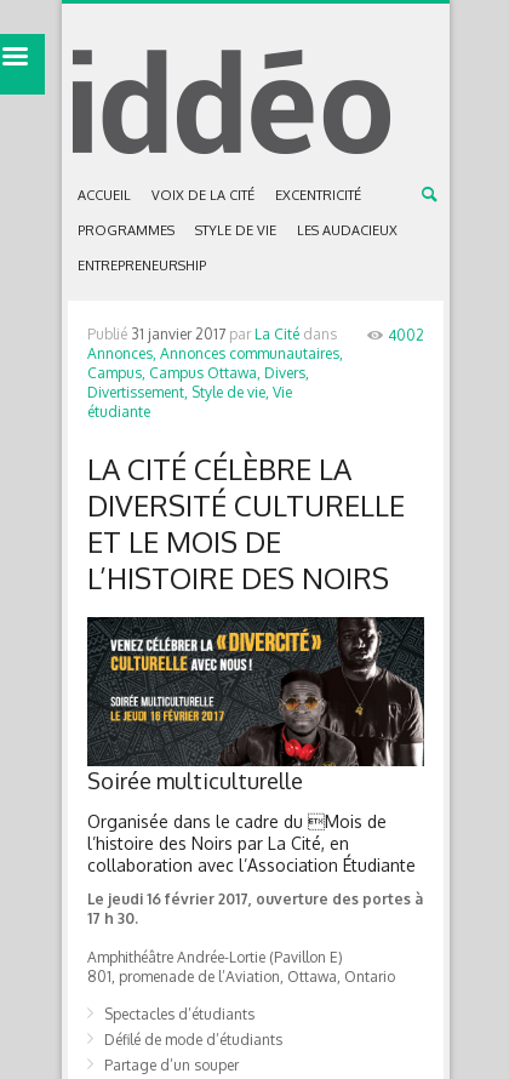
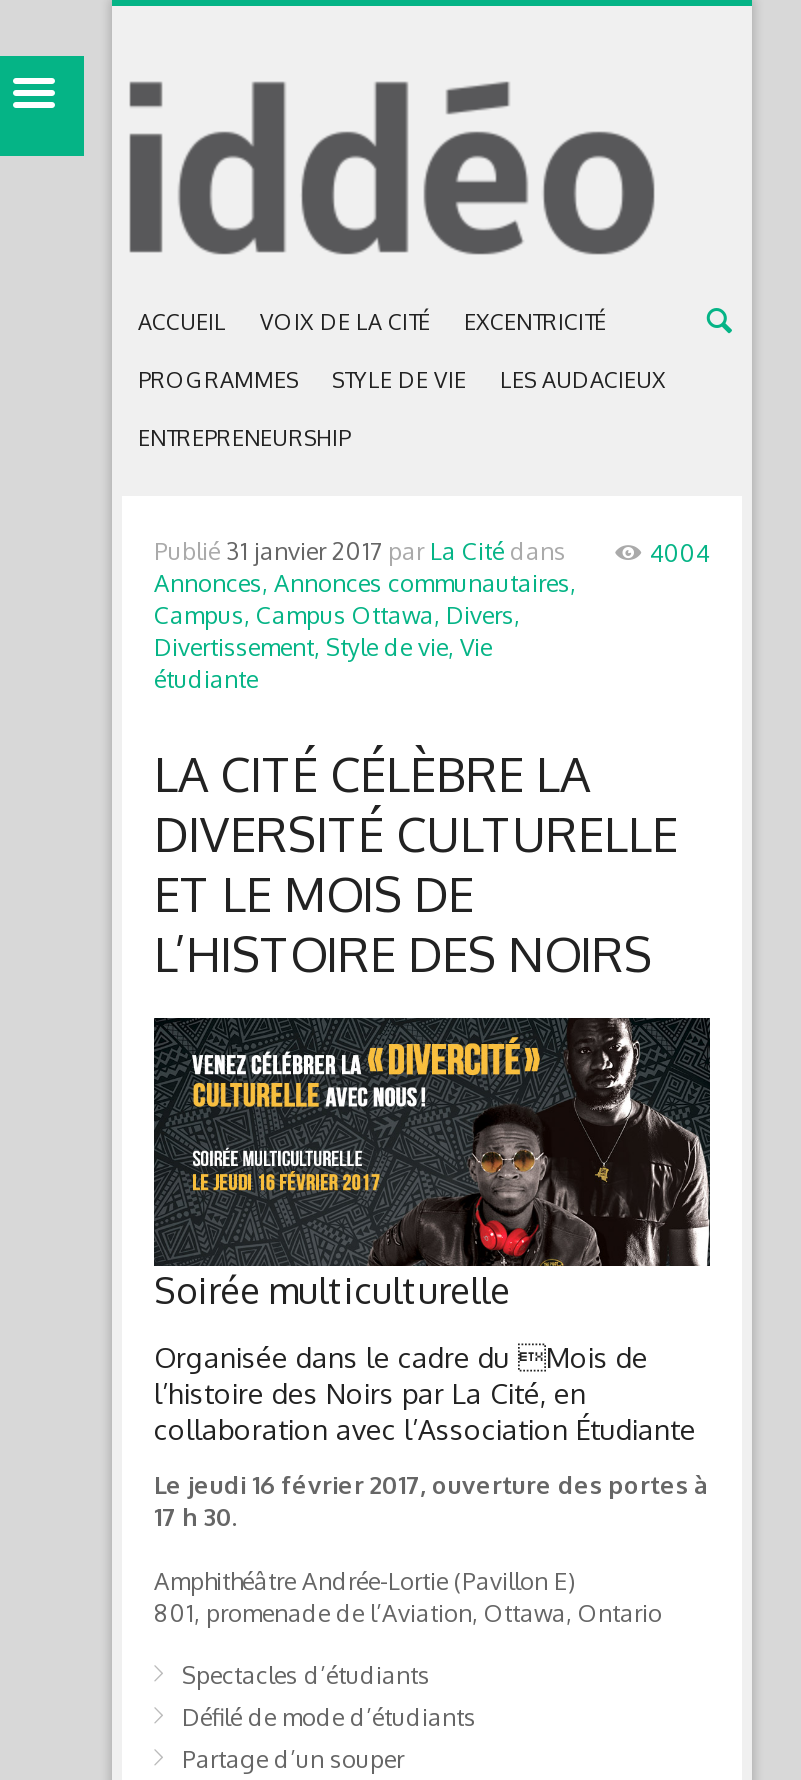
[388,326,424,344] 4002 -> [650,538,710,568] 4004

